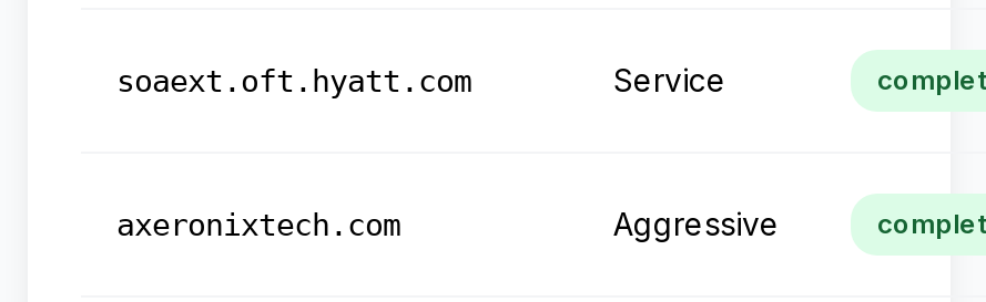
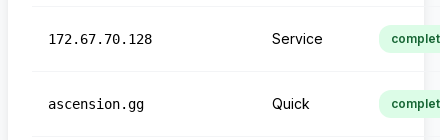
[116,63,471,98] soaext.oft.hyatt.com -> [48,31,152,47] 172.67.70.128
[116,205,780,242] axeronixtech.com | Aggressive -> [48,95,310,112] ascension.gg | Quick

